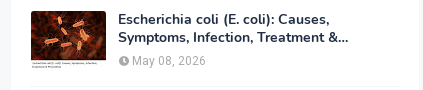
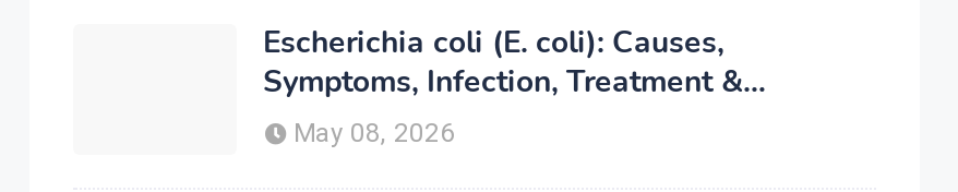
[30,10,107,68] [image] -> none

